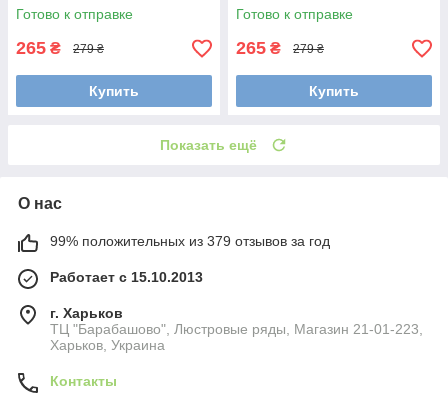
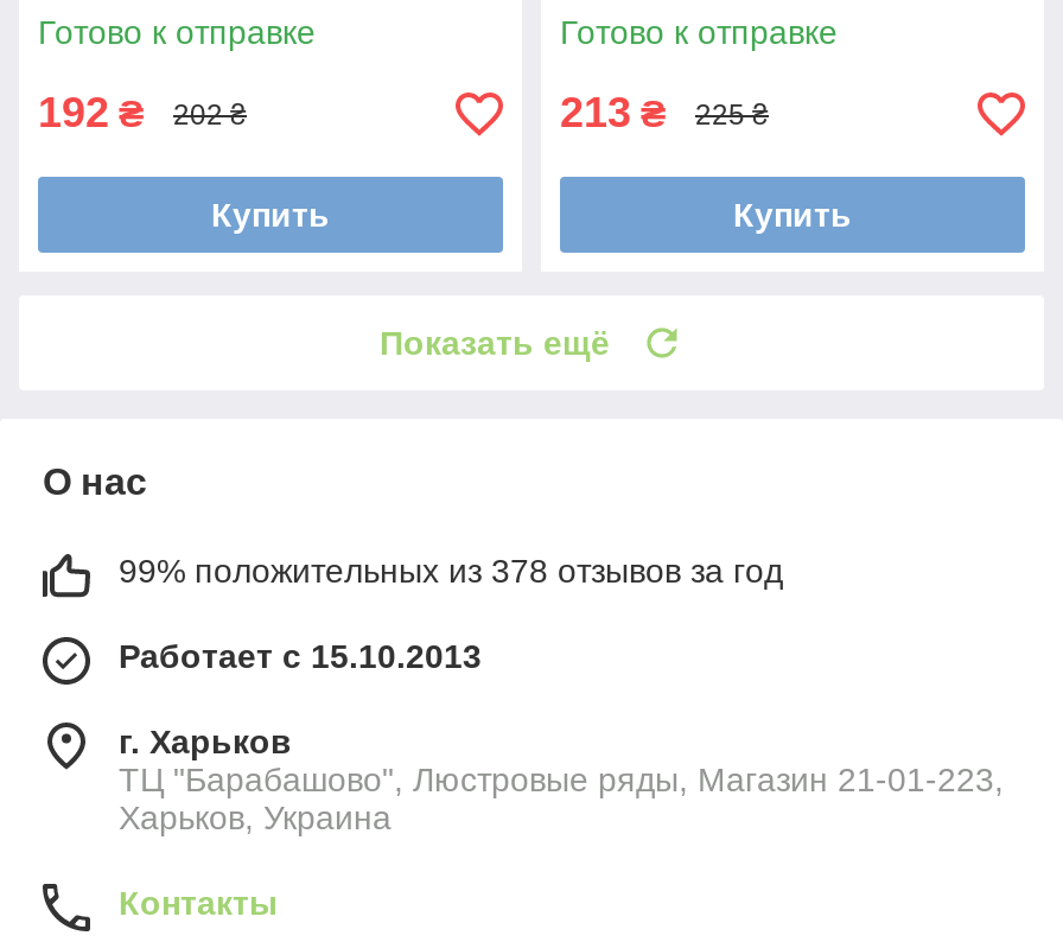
[16,38,61,58] 265 ₴ -> [38,90,145,137] 192 ₴
[73,42,104,56] 279 ₴ -> [173,98,247,131] 202 ₴
[236,38,281,58] 265 ₴ -> [560,90,667,137] 213 ₴
[293,42,324,56] 279 ₴ -> [695,98,769,131] 225 ₴
[50,233,330,249] 99% положительных из 379 отзывов за год -> [119,553,783,591] 99% положительных из 378 отзывов за год

